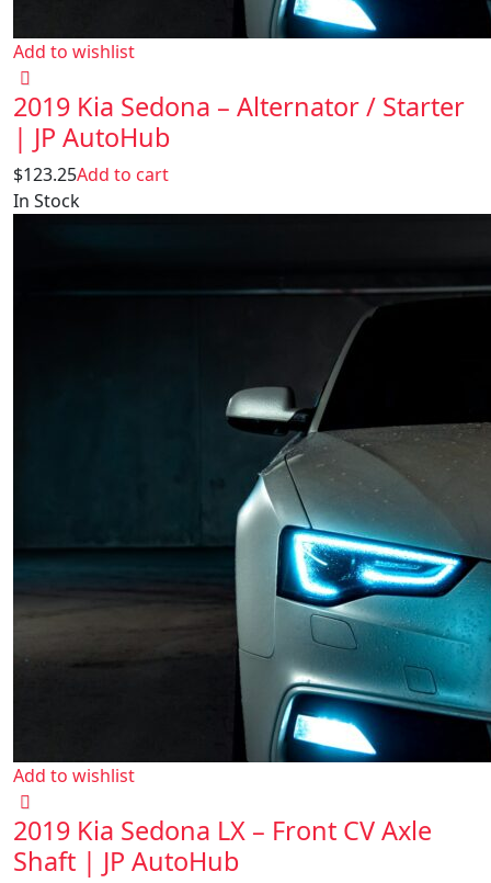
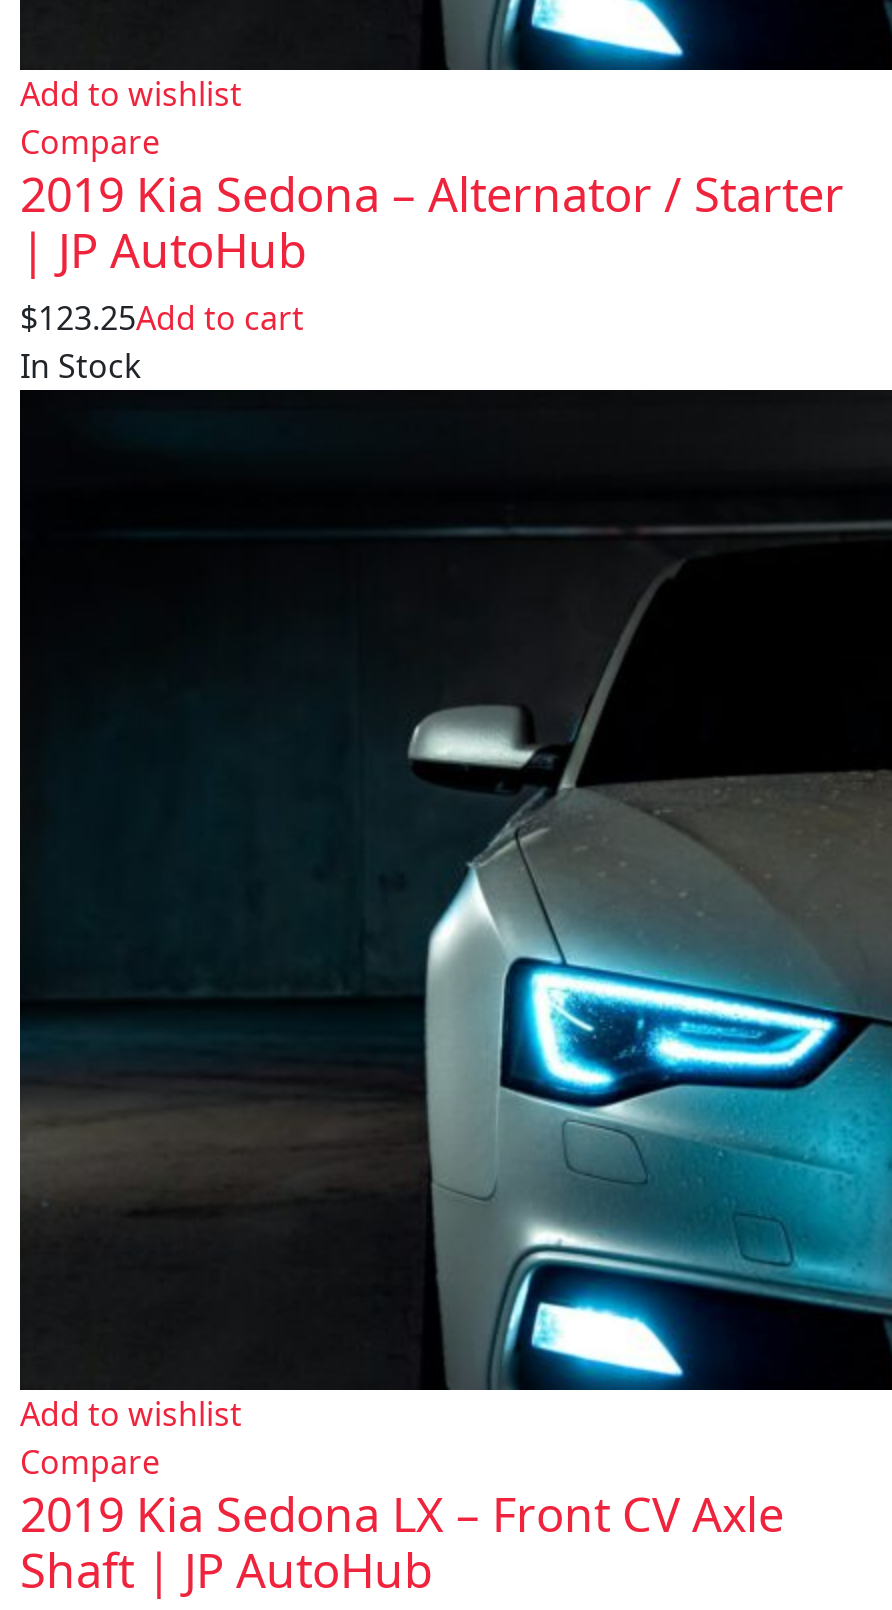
none -> [20,121,160,165] Compare
none -> [20,1441,160,1485] Compare

